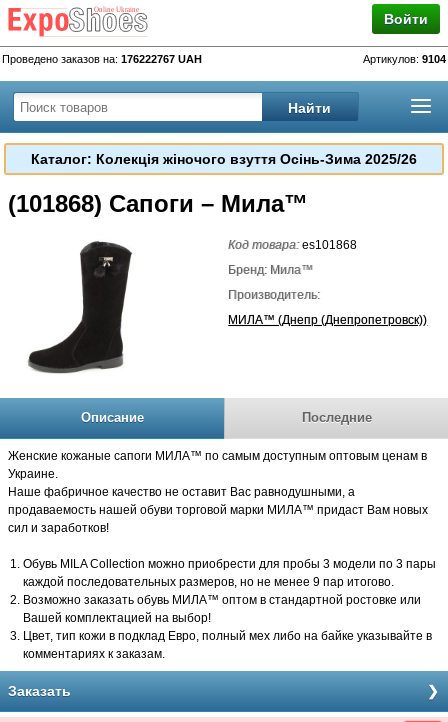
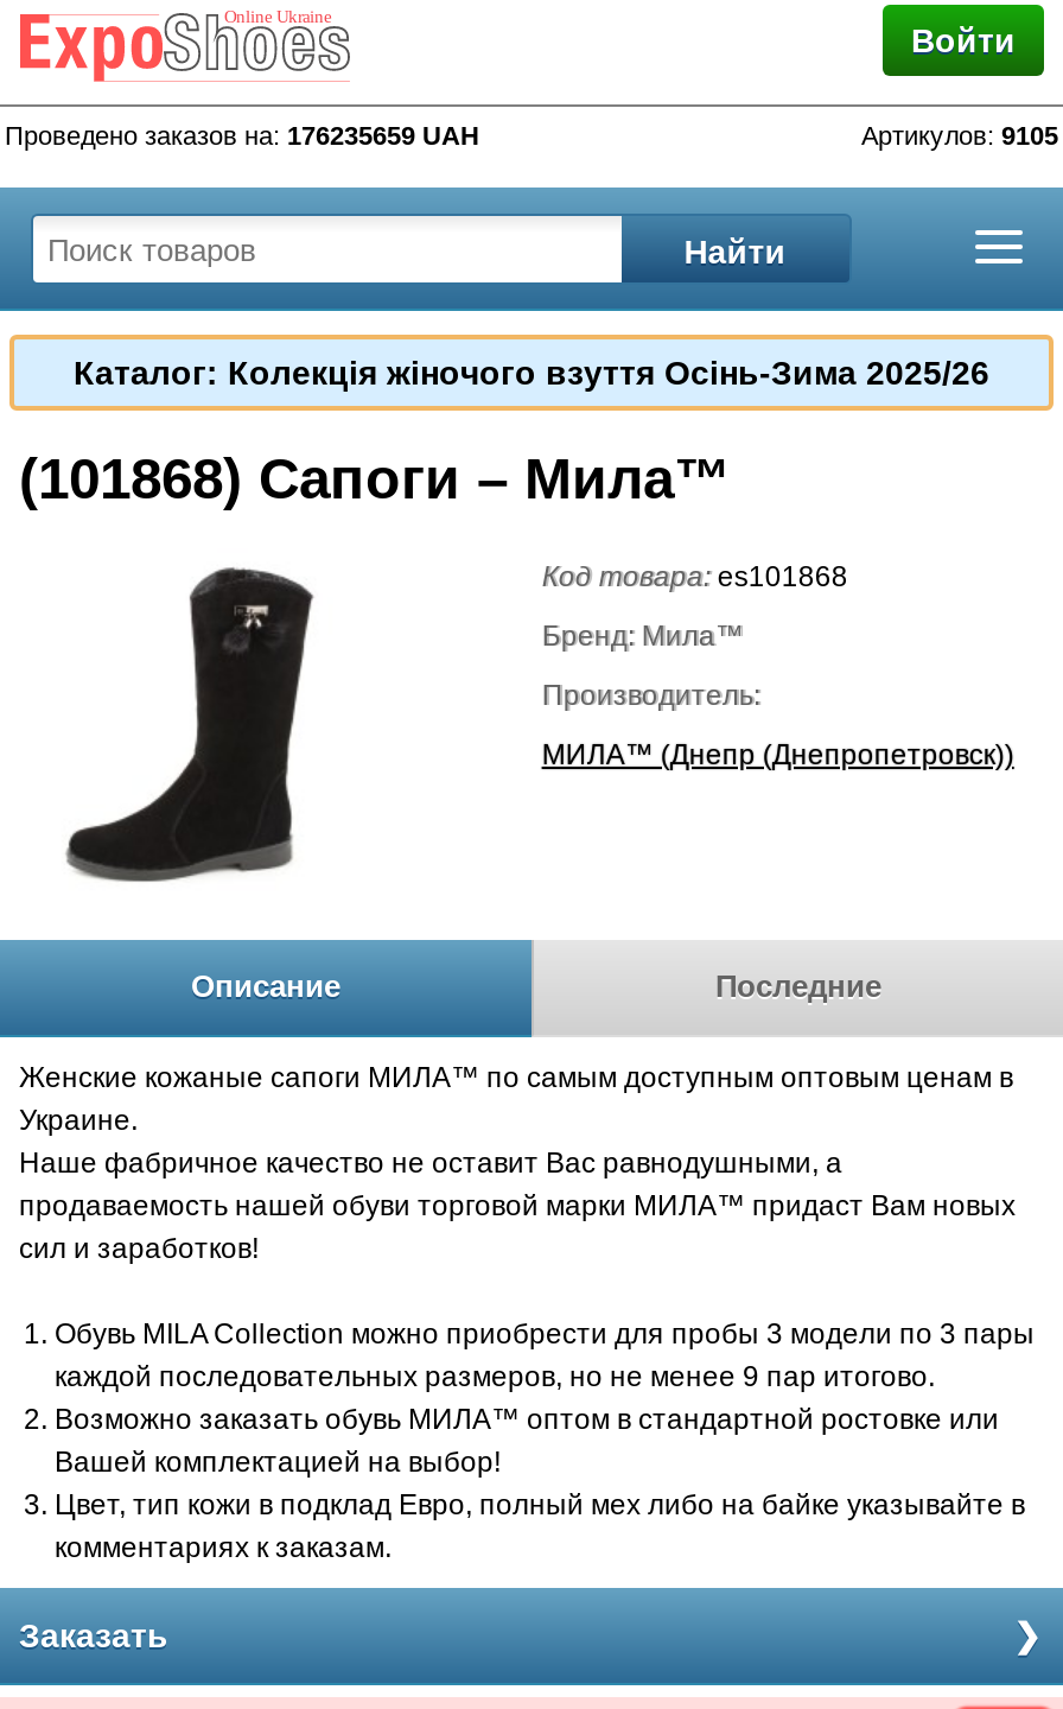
[2,53,202,65] Проведено заказов на: 176222767 UAH -> [5,121,479,150] Проведено заказов на: 176235659 UAH
[363,53,446,65] Артикулов: 9104 -> [861,121,1058,150] Артикулов: 9105

